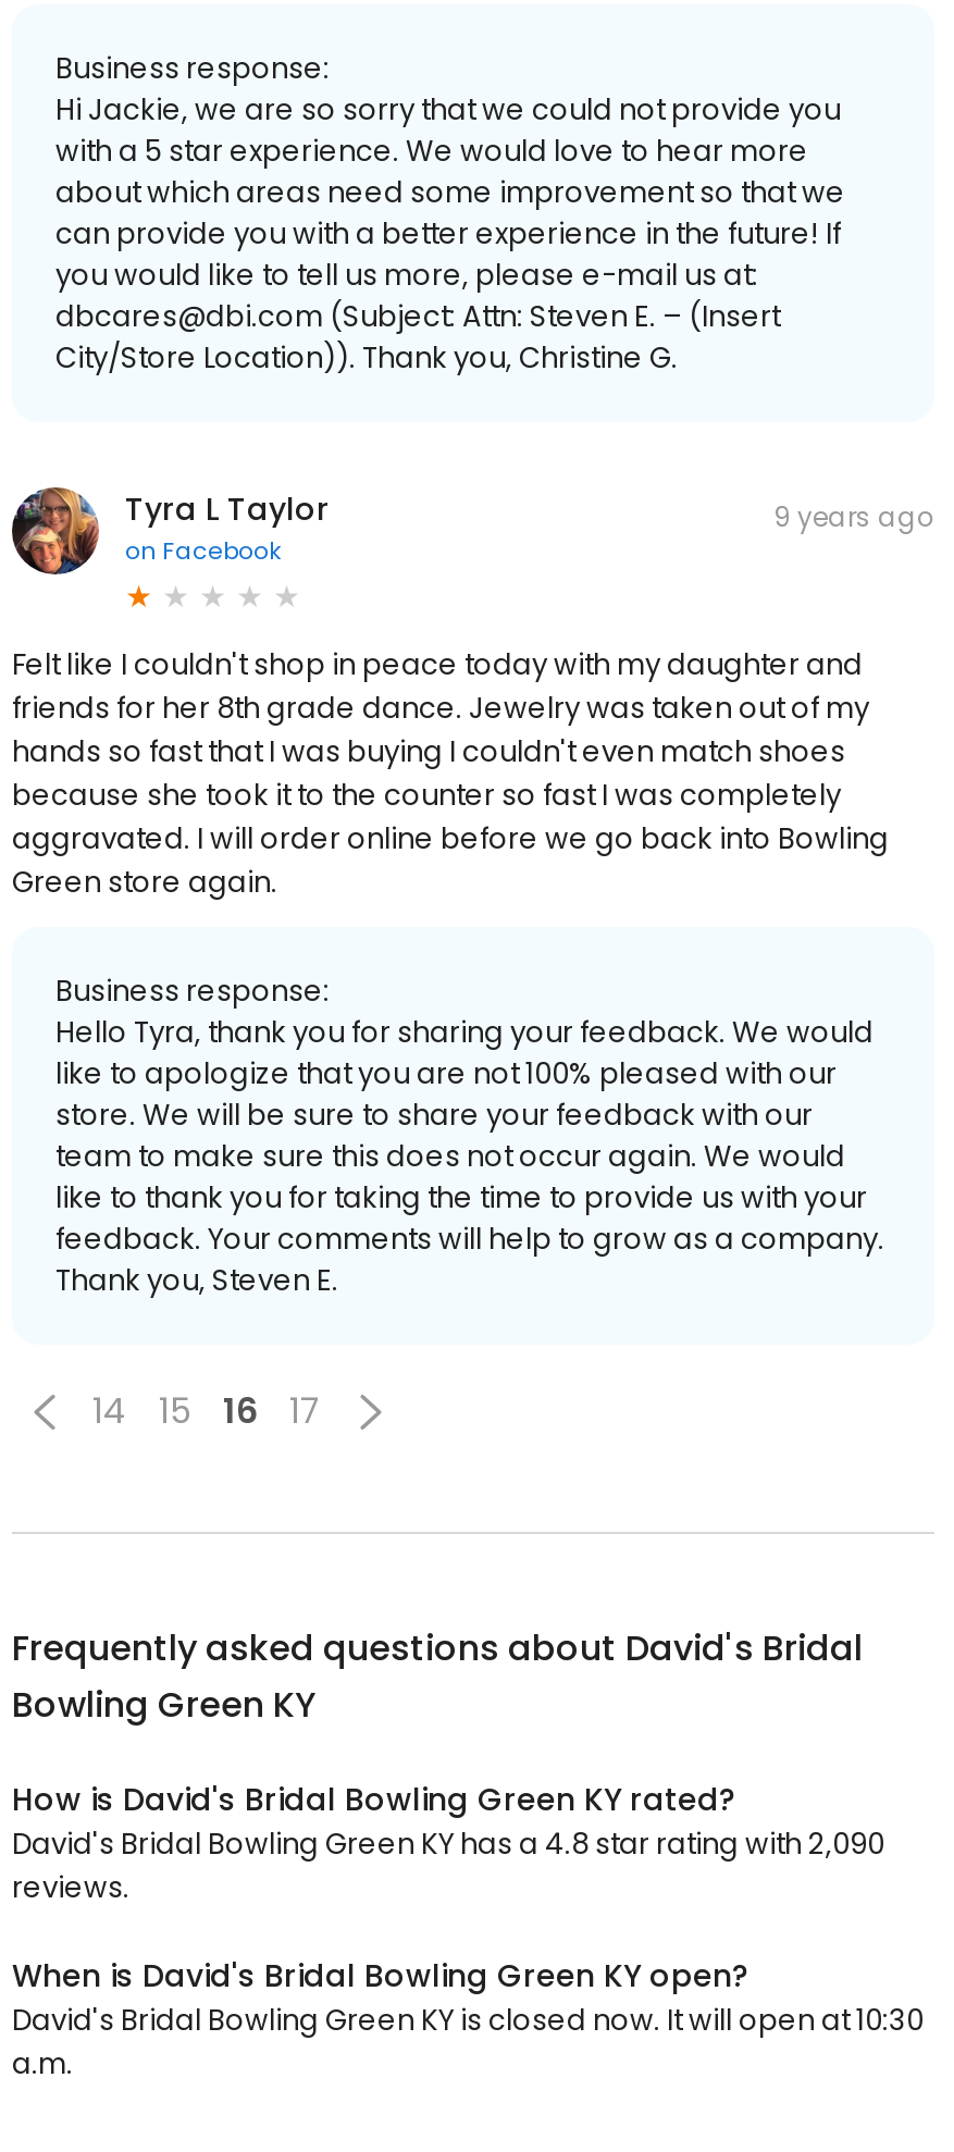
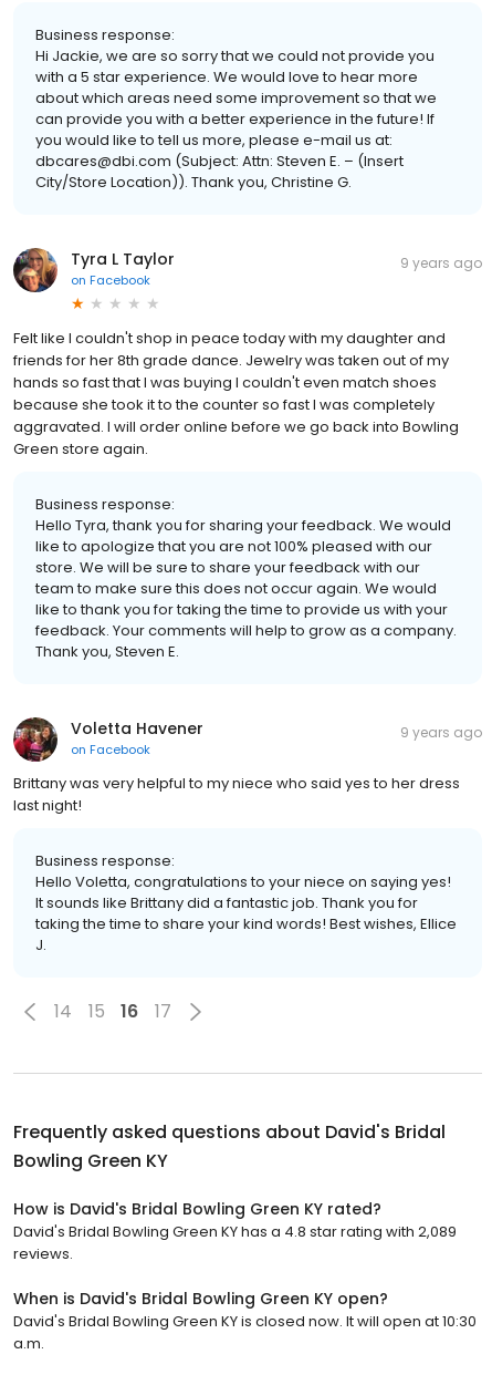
none -> [12,716,482,955] [image] | 9 years ago | Brittany was very helpful to my niece who said yes to her dress | last night! | Business response: | Hello Voletta, congratulations to your niece on saying yes! | It sounds like Brittany did a fantastic job. Thank you for | taking the time to share your kind words! Best wishes, Ellice | J.
none -> [71,717,203,758] Voletta Havener | on Facebook
[12,1823,884,1865] David's Bridal Bowling Green KY has a 4.8 star rating with 2,090 -> [13,1221,457,1242] David's Bridal Bowling Green KY has a 4.8 star rating with 2,089

